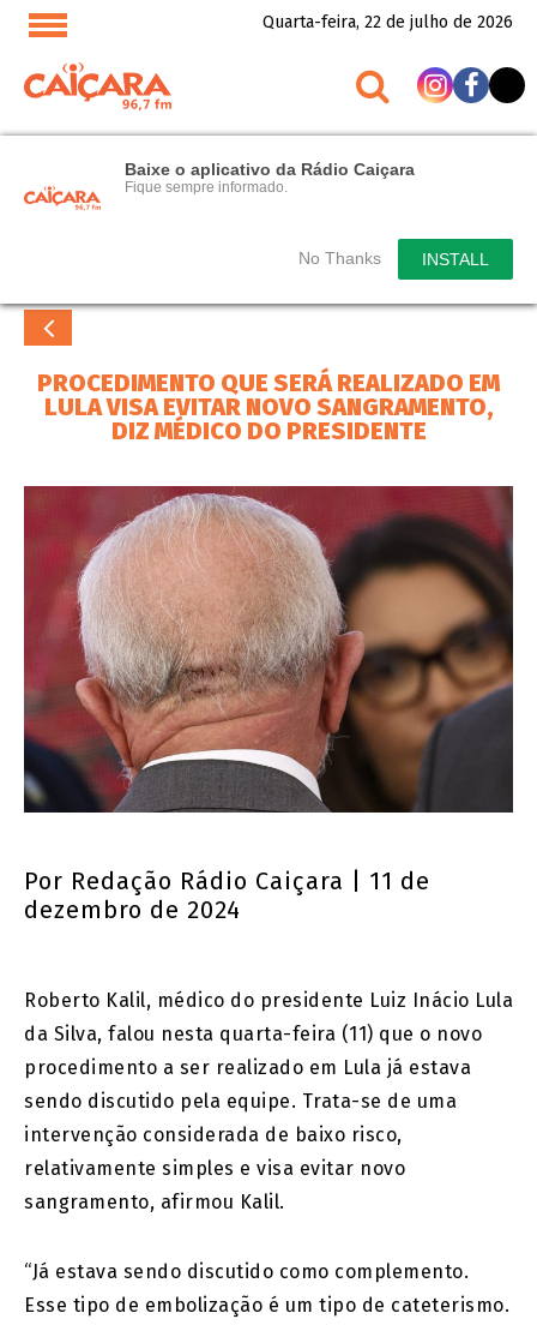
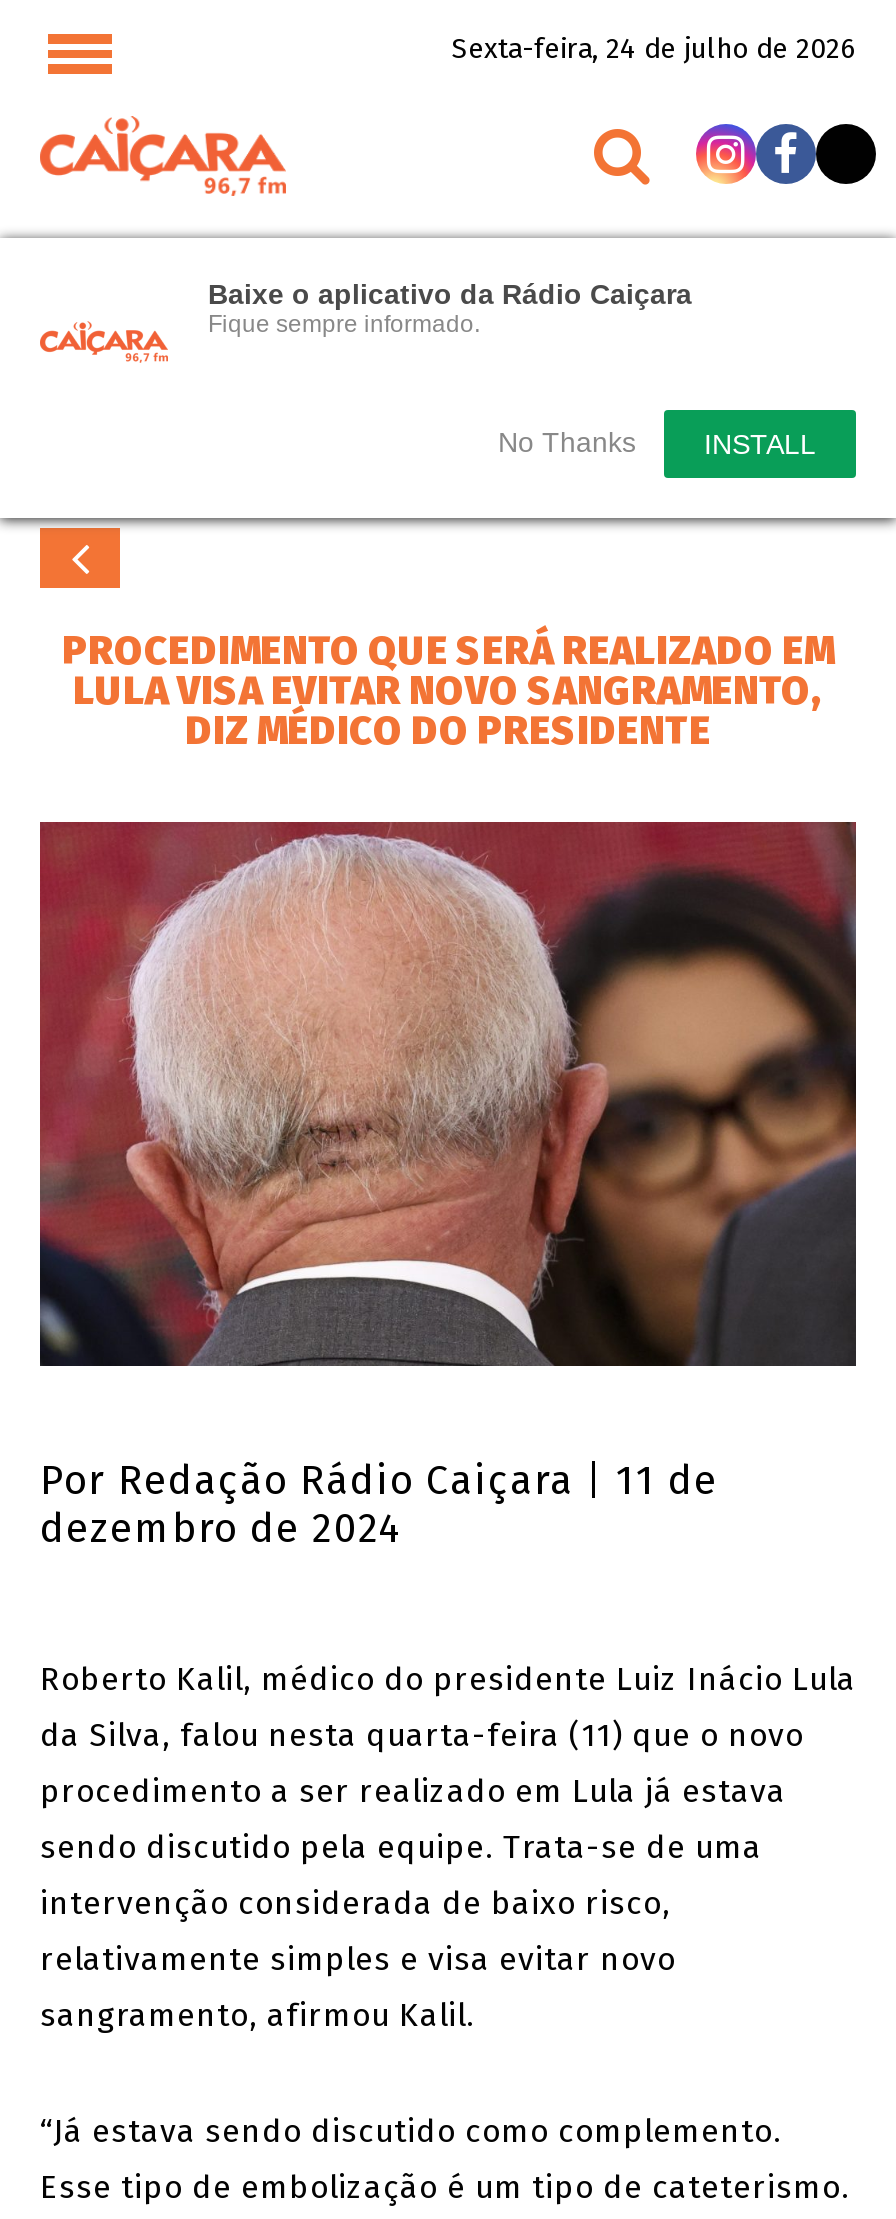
[263,12,513,32] Quarta-feira, 22 de julho de 2026 -> [452,32,856,66] Sexta-feira, 24 de julho de 2026

